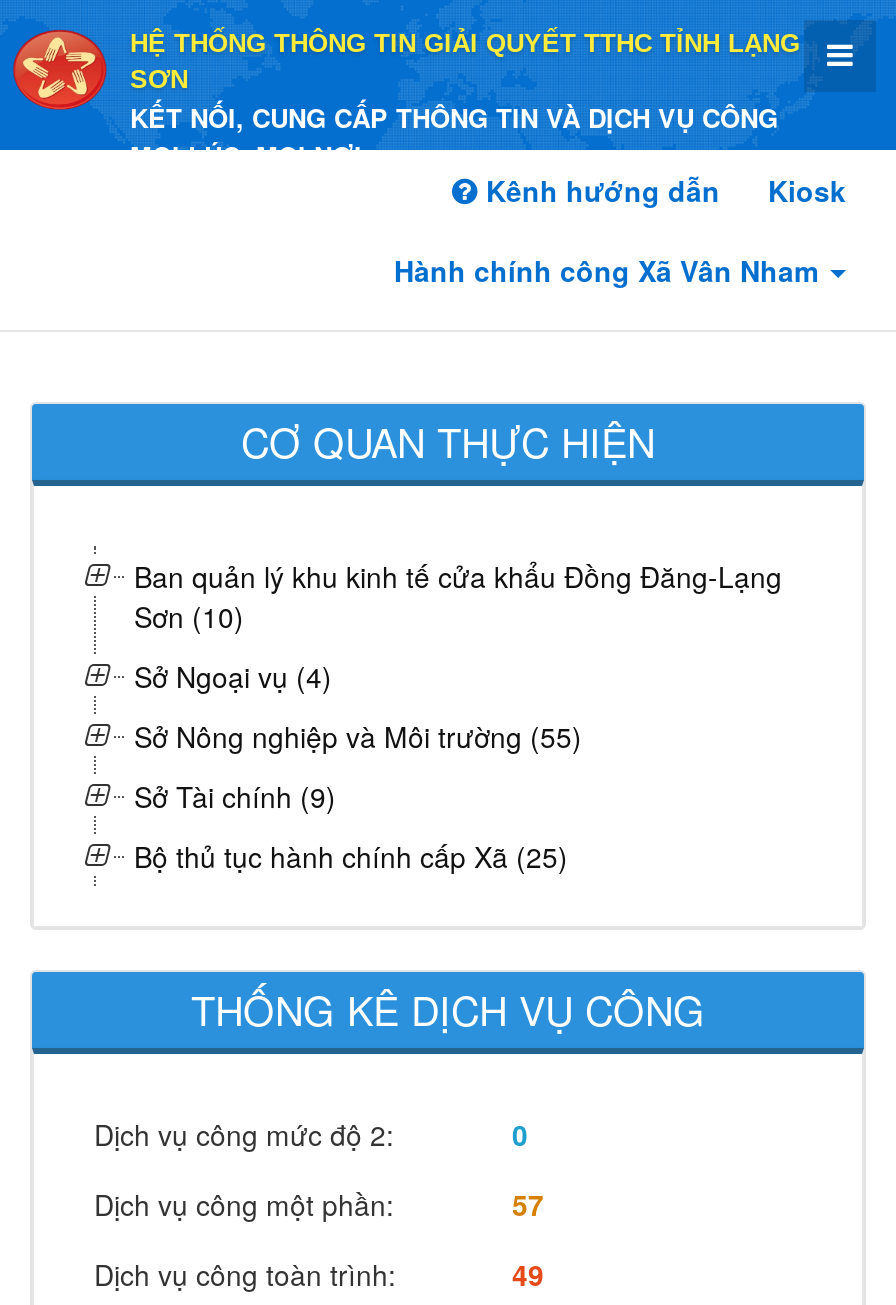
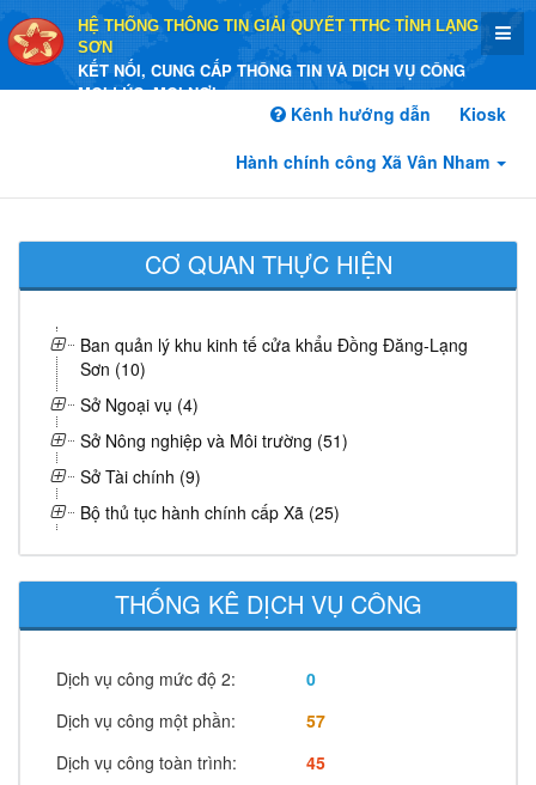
[134,716,582,756] Sở Nông nghiệp và Môi trường (55) -> [80,428,348,452] Sở Nông nghiệp và Môi trường (51)
[512,1254,544,1294] 49 -> [306,750,325,774] 45

